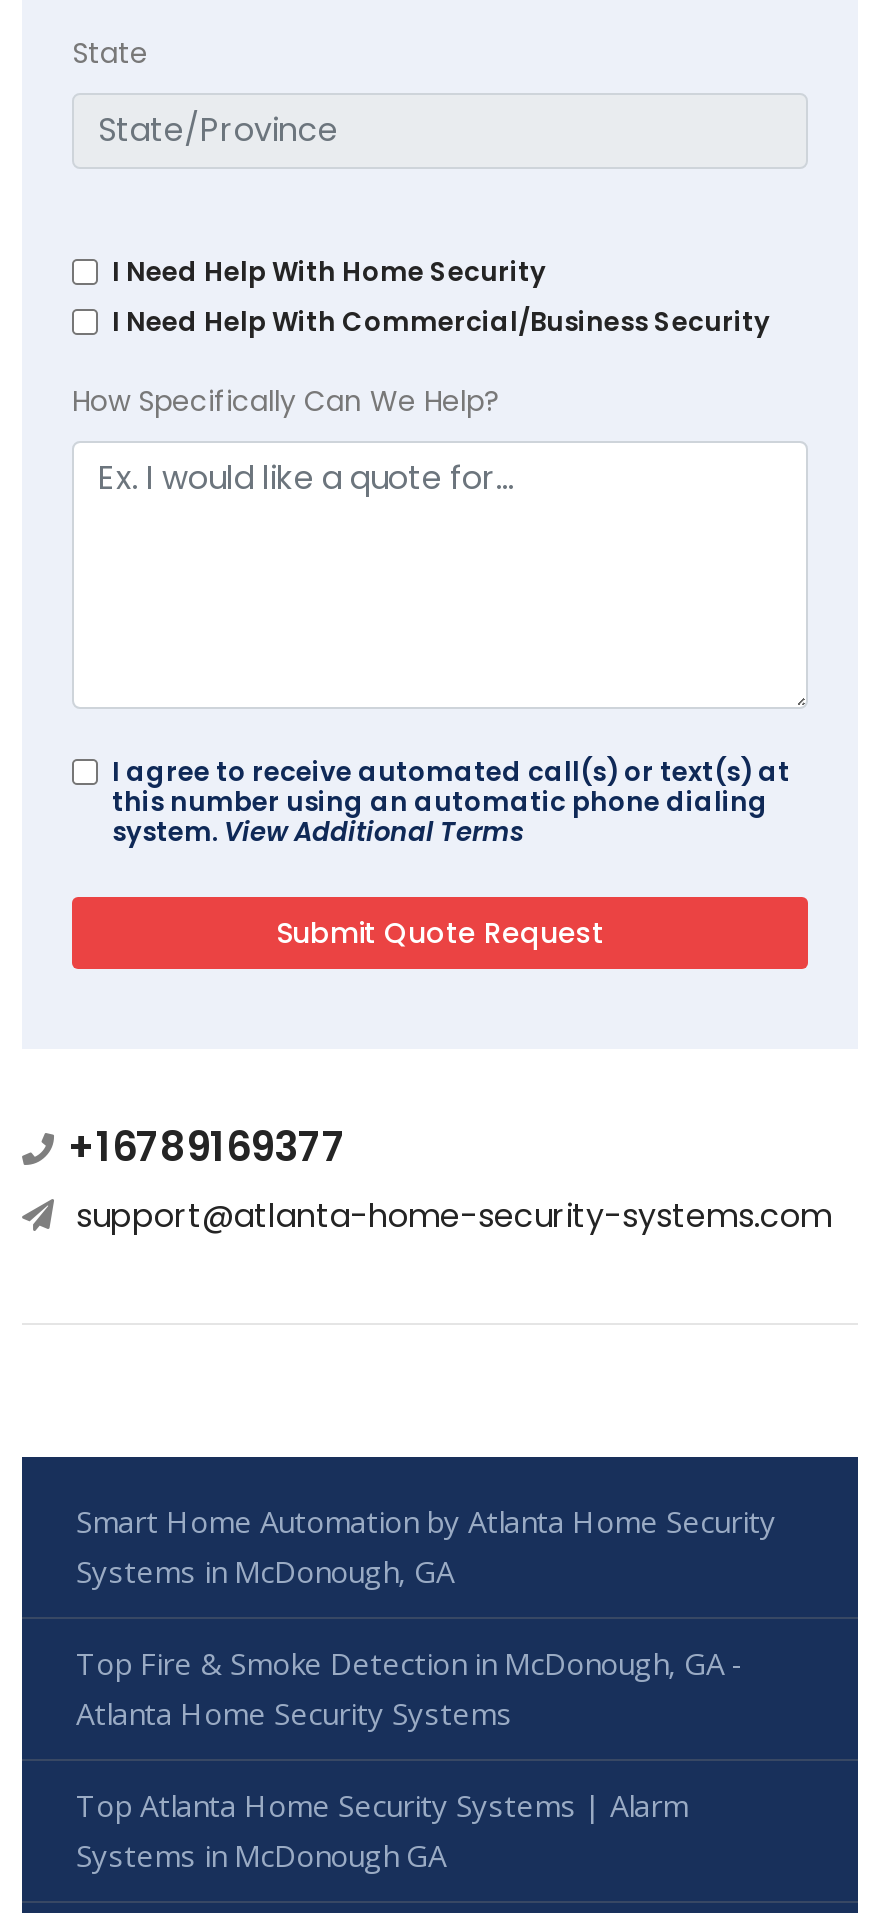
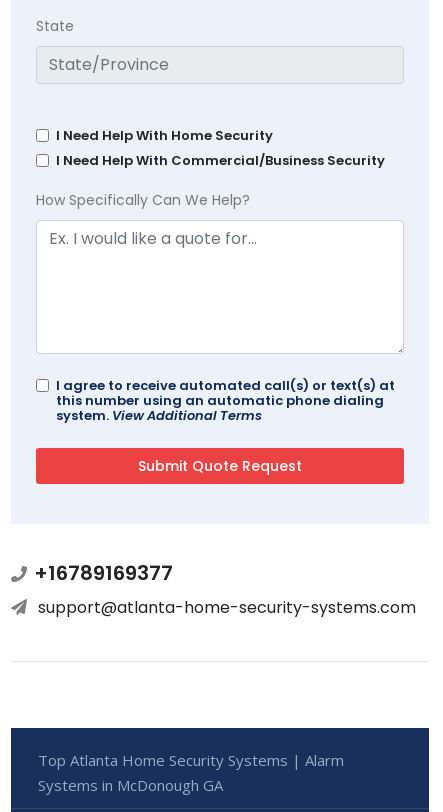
[76,1502,776,1734] Smart Home Automation by Atlanta Home Security | Systems in McDonough, GA | Top Fire & Smoke Detection in McDonough, GA - | Atlanta Home Security Systems -> none

